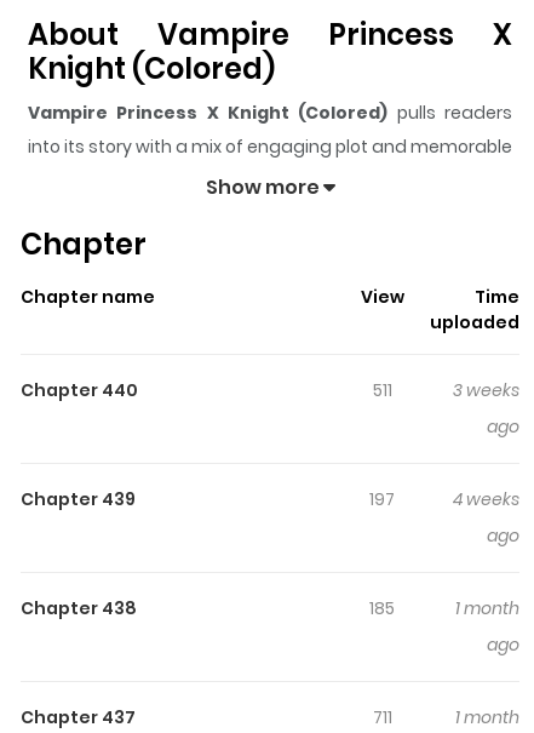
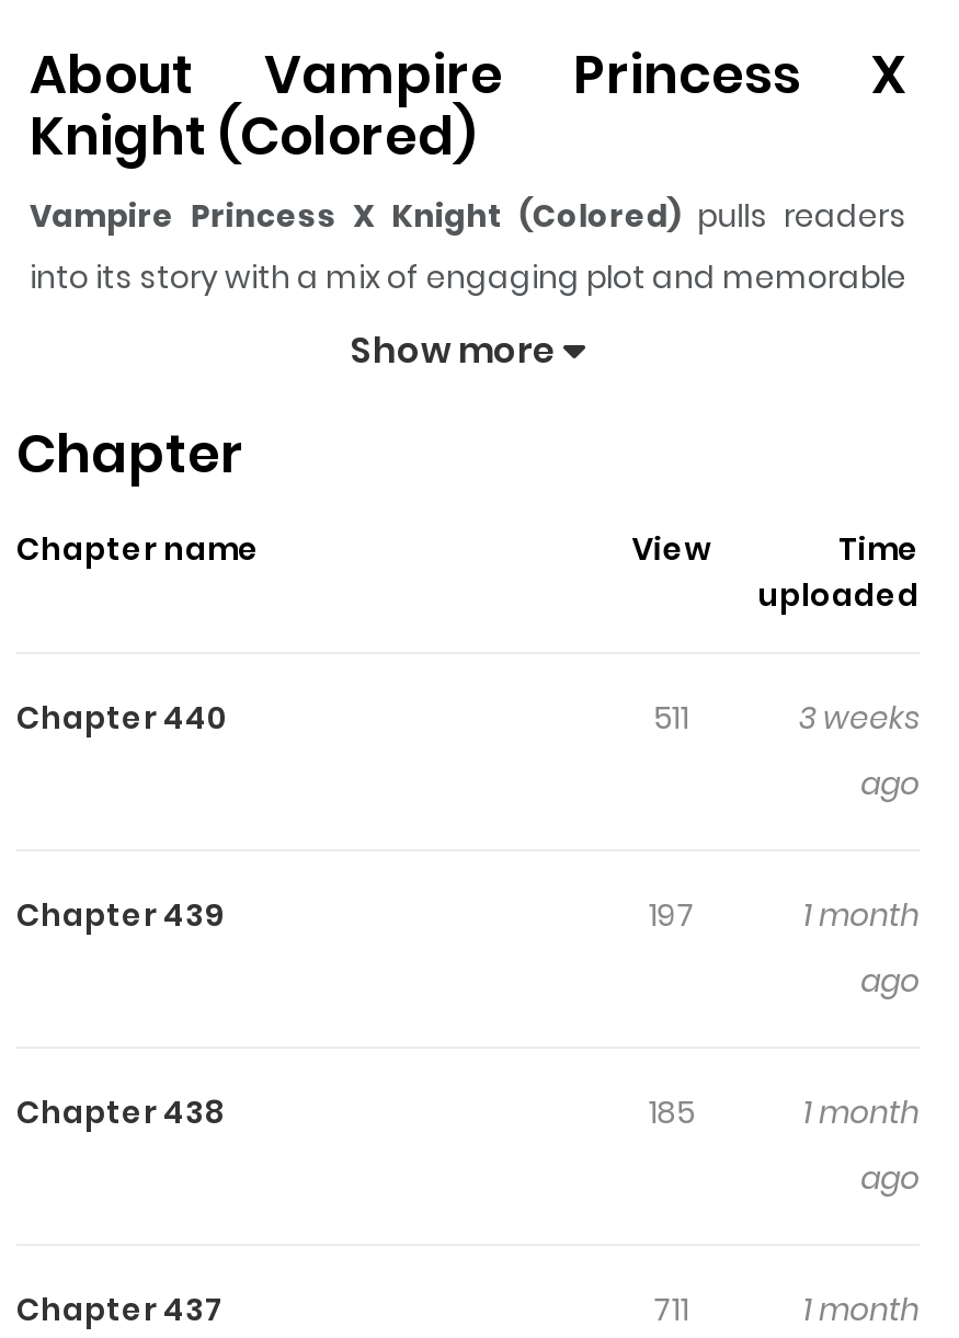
[453,487,519,511] 4 weeks -> [803,892,920,936] 1 month

